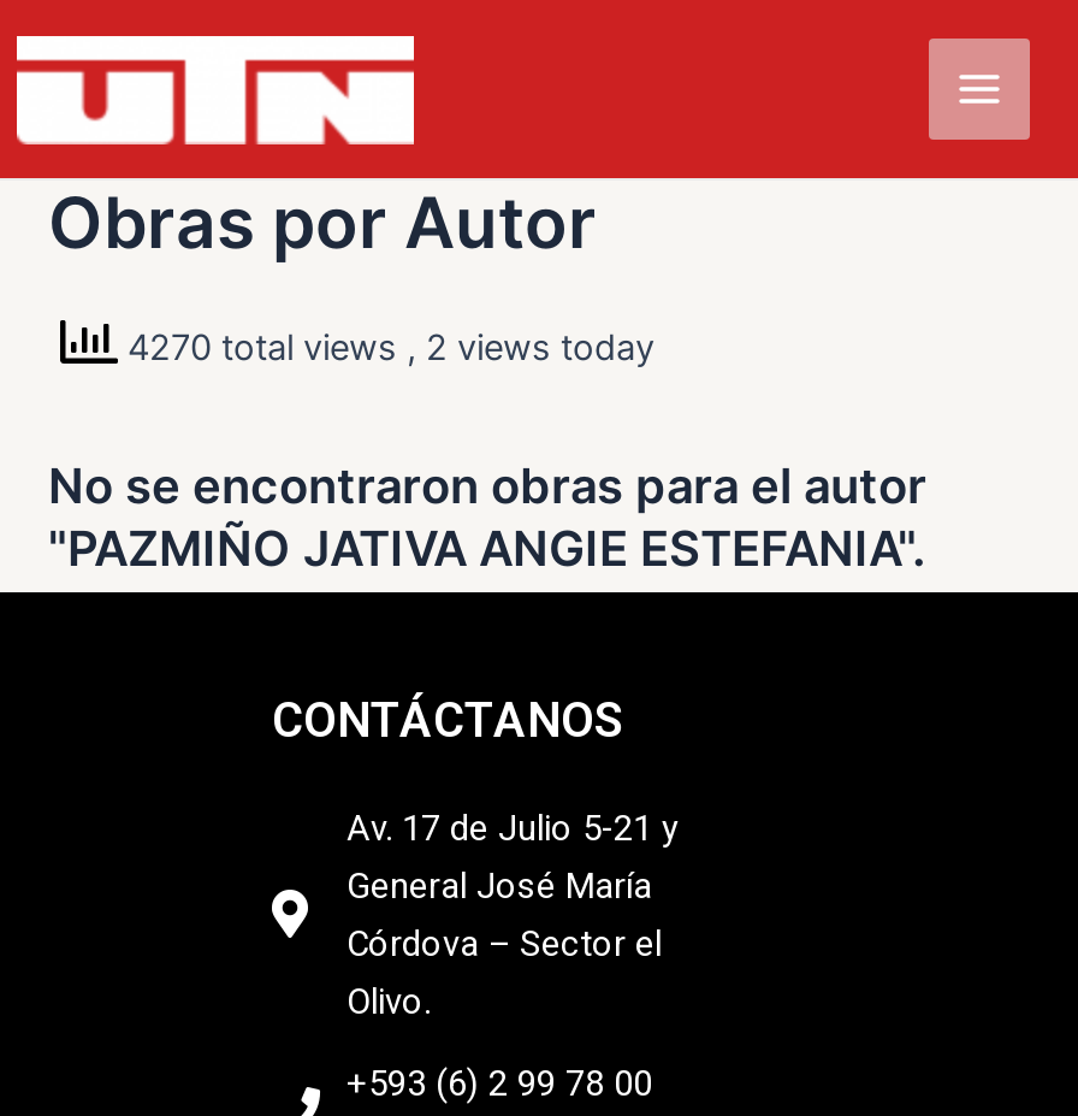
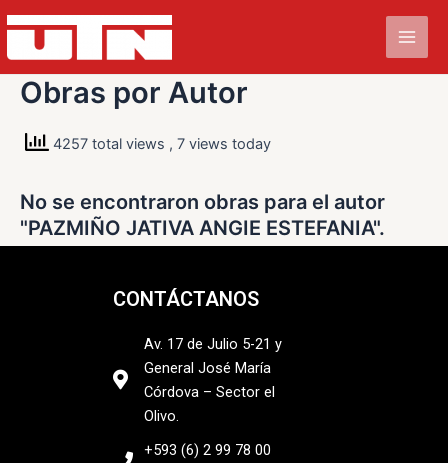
[118,326,654,369] 4270 total views, 2 views today -> [49,135,271,153] 4257 total views, 7 views today

